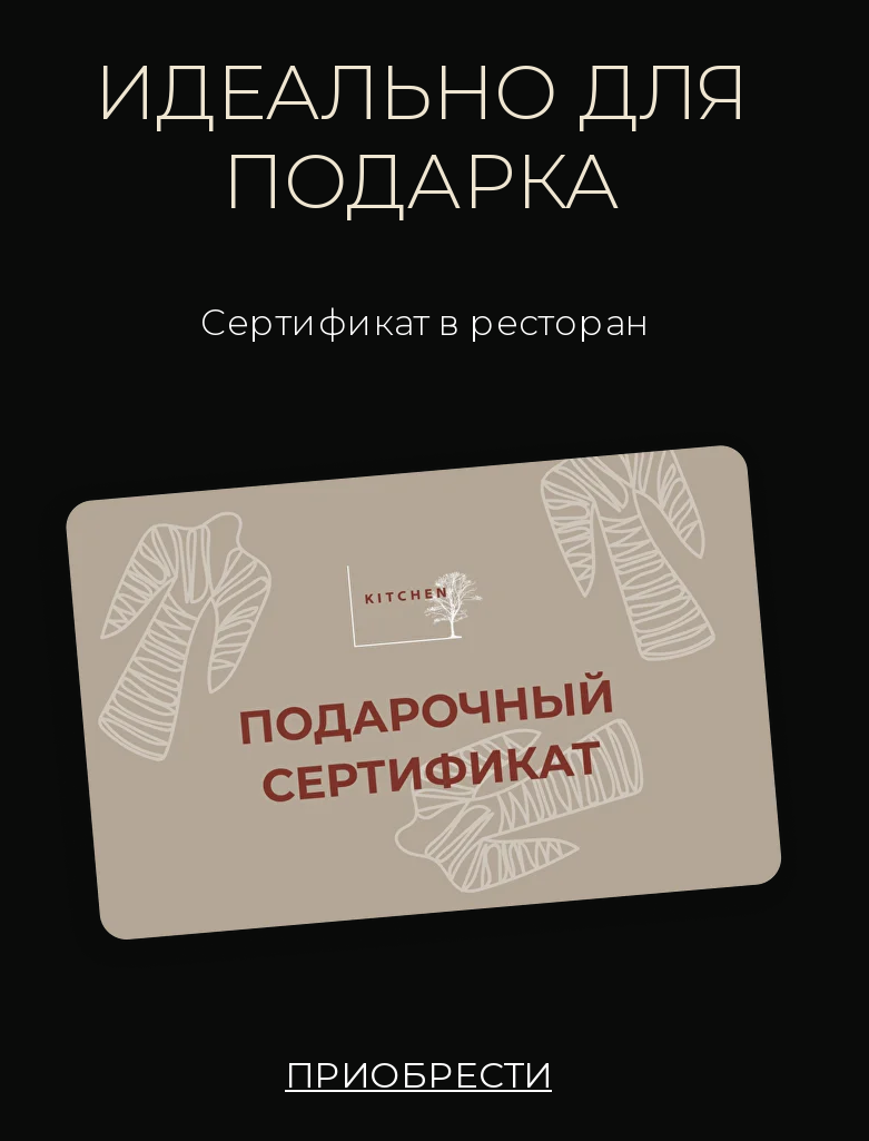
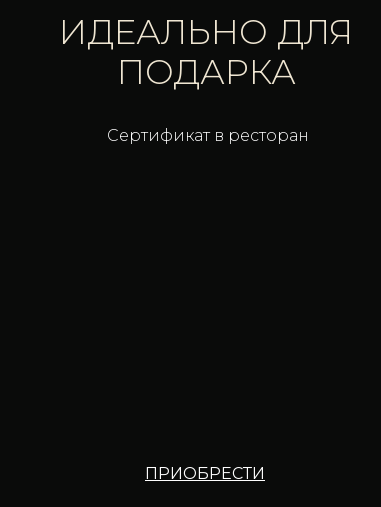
[65,444,783,943] [image] -> none

